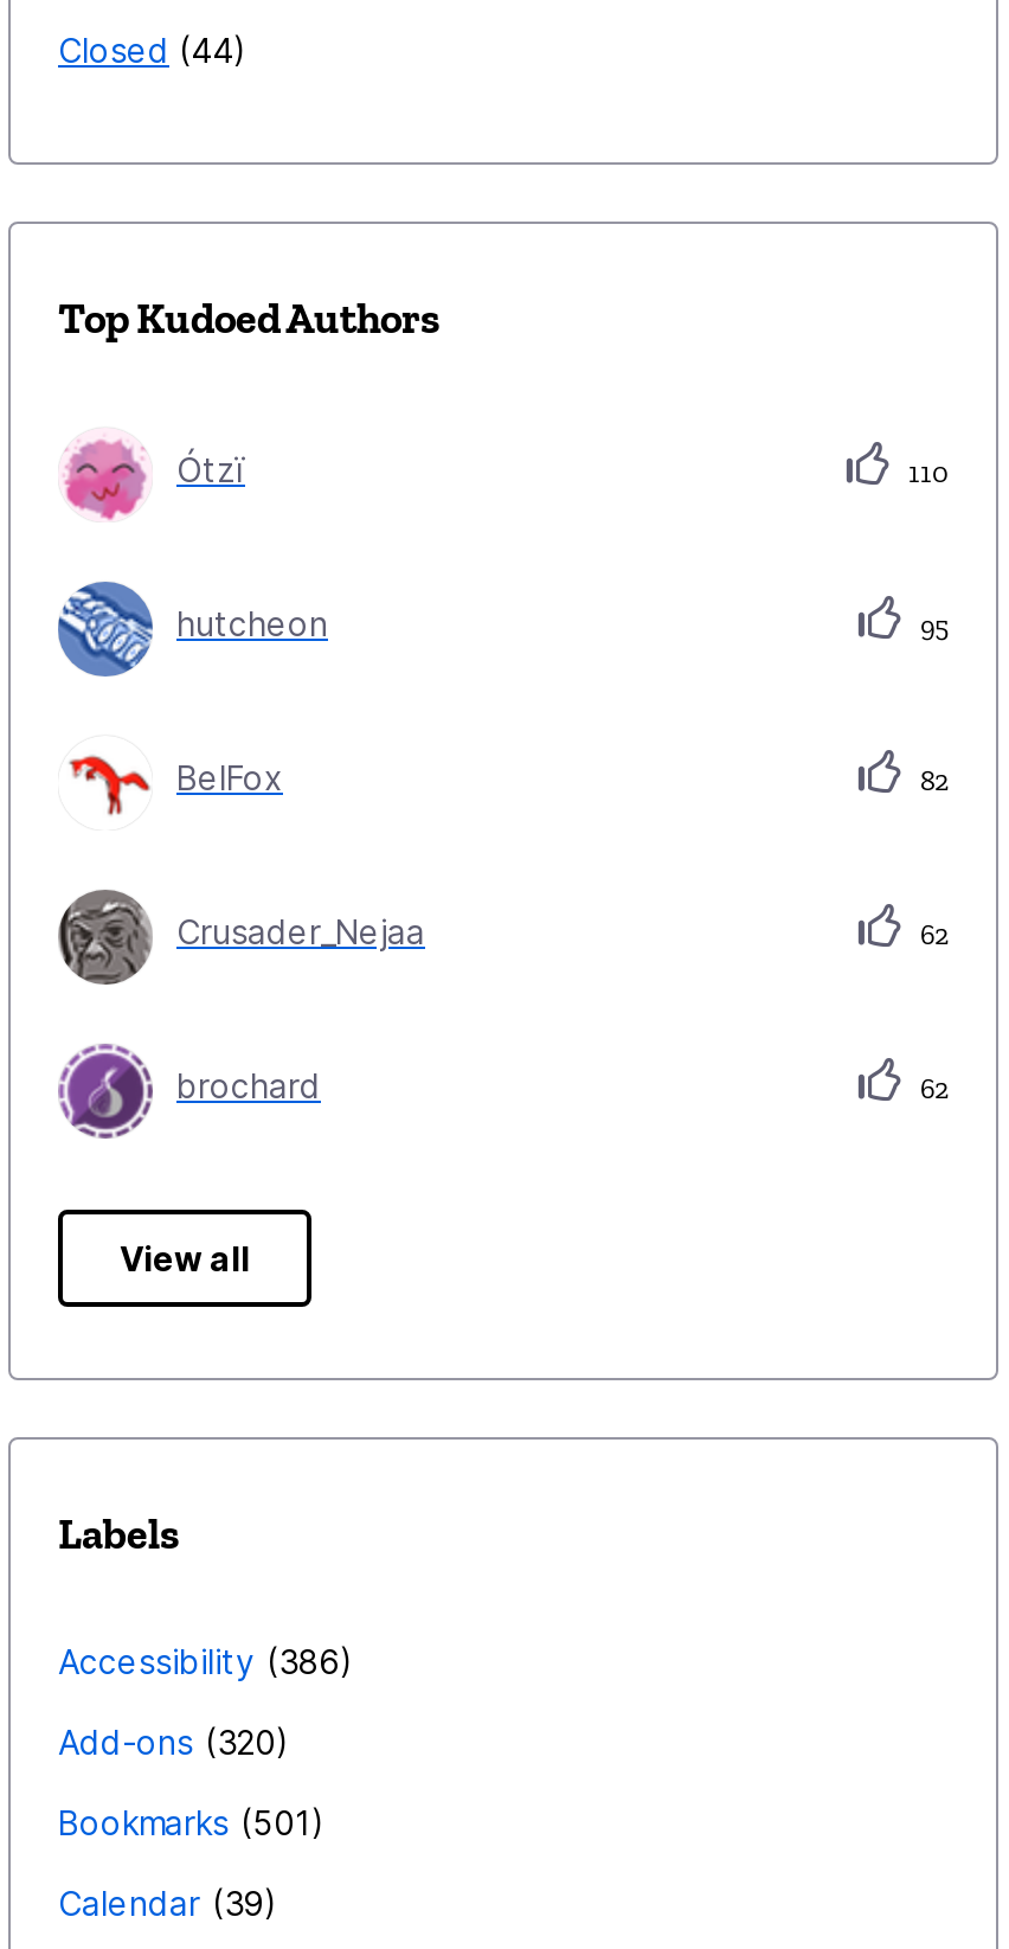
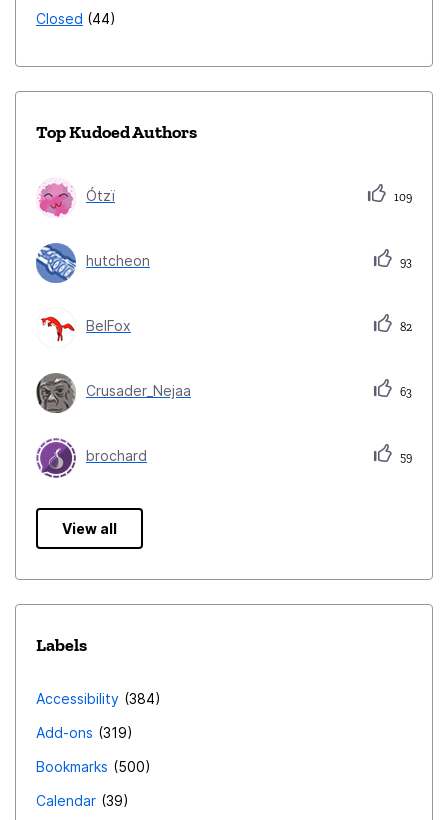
[901,457,949,490] 110 -> [391,190,412,204] 109
[913,611,949,644] 95 -> [397,255,412,269] 93
[913,919,949,952] 62 -> [397,385,412,399] 63
[913,1073,949,1106] 62 -> [397,450,412,464] 59
[58,1642,340,1682] Accessibility 386 -> [36,690,155,707] Accessibility 384
[58,1722,276,1763] Add-ons 320 -> [36,724,127,741] Add-ons 319
[58,1803,311,1843] Bookmarks 501 -> [36,758,145,775] Bookmarks 500

